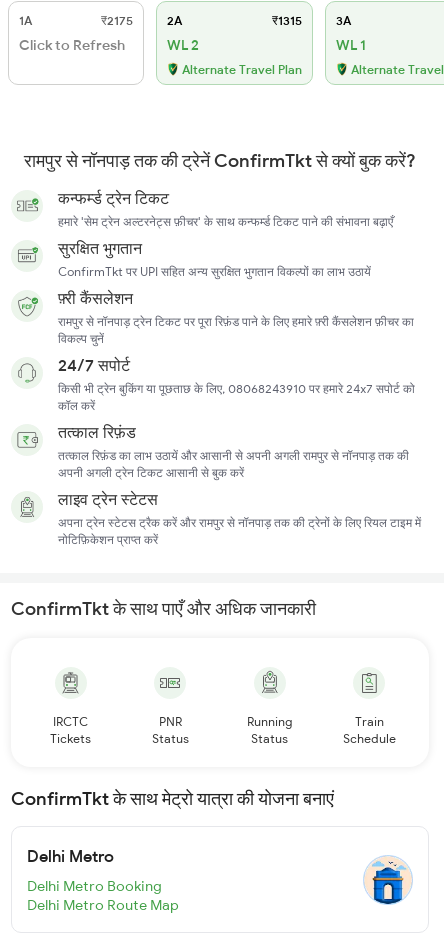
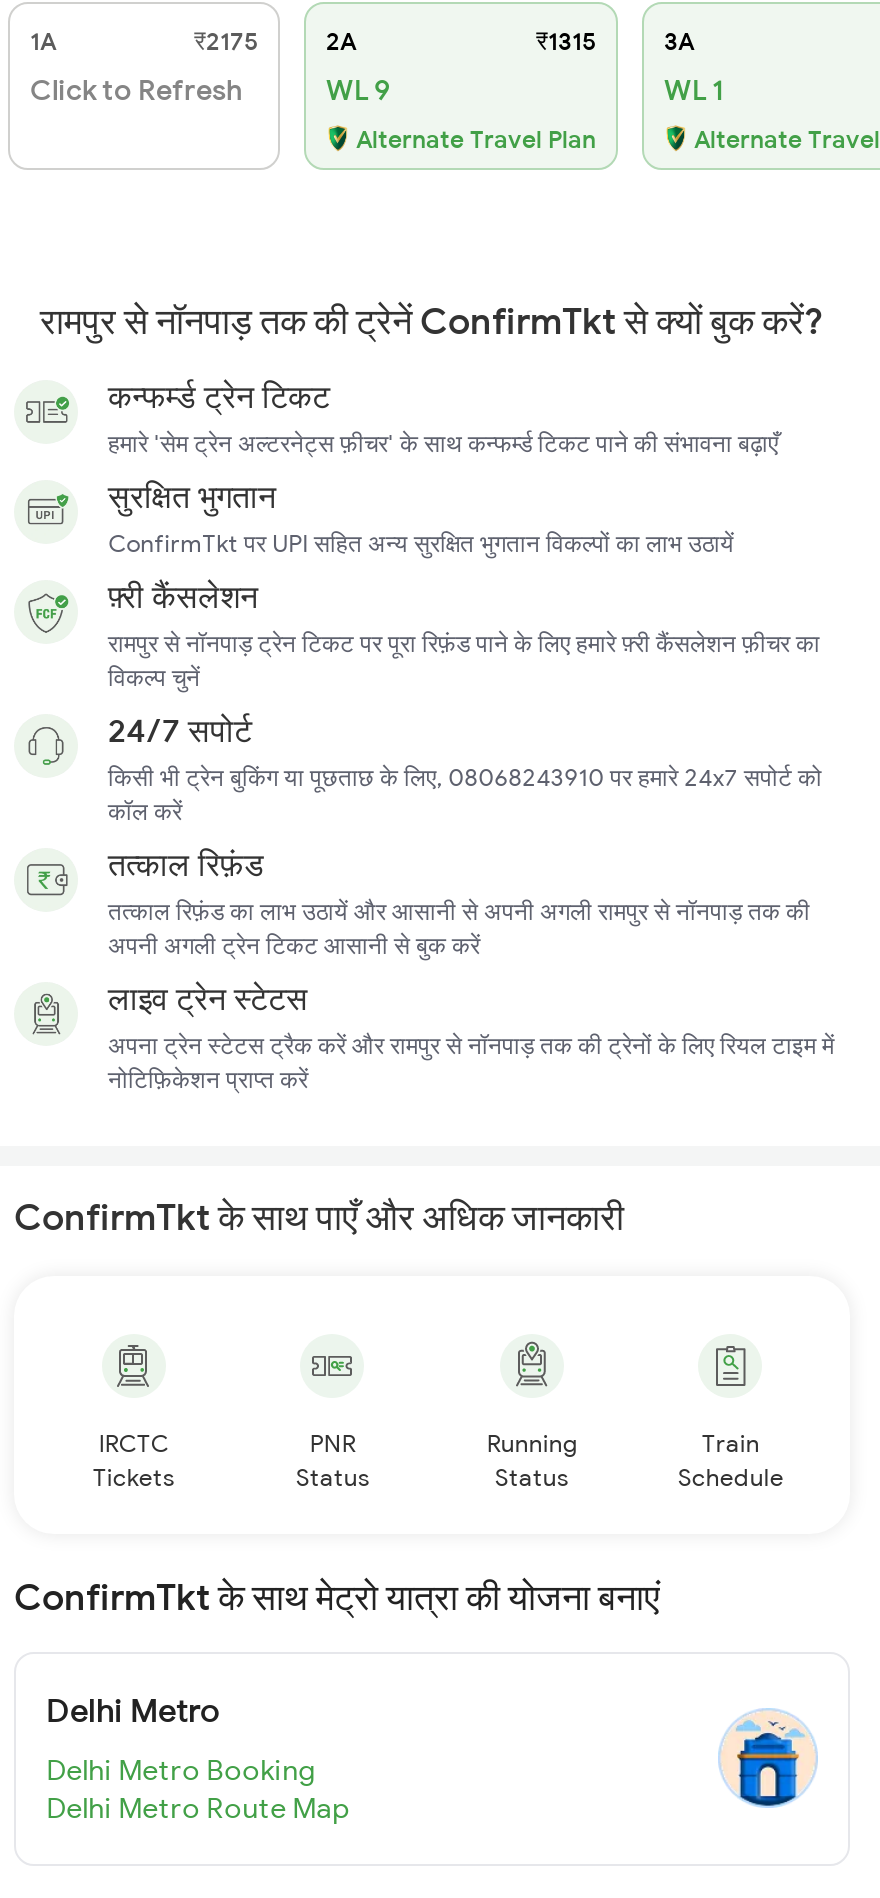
[167,36,199,54] WL 2 -> [326,72,390,108] WL 9

